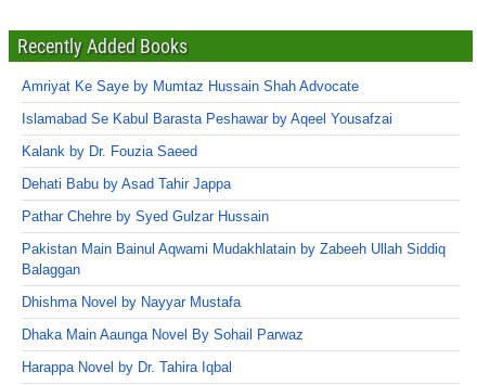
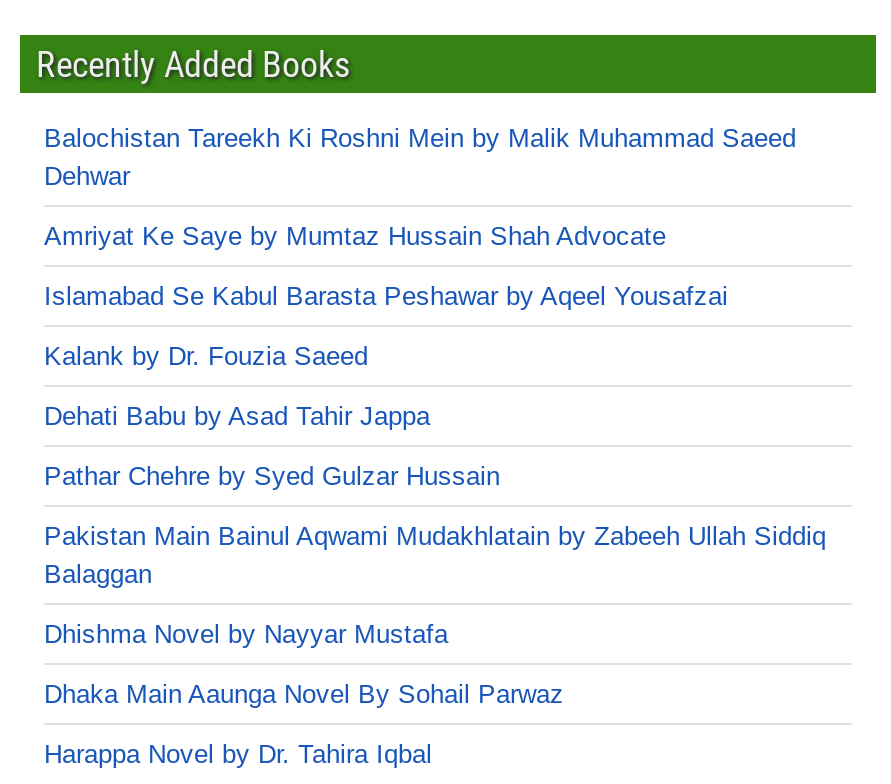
none -> [44,123,796,191] Balochistan Tareekh Ki Roshni Mein by Malik Muhammad Saeed | Dehwar

